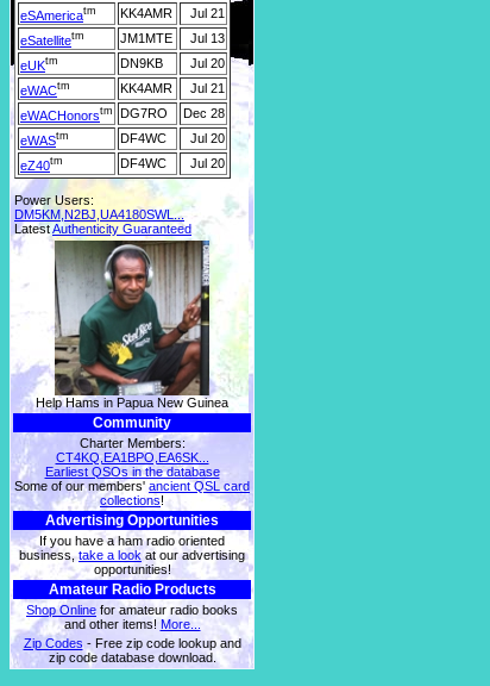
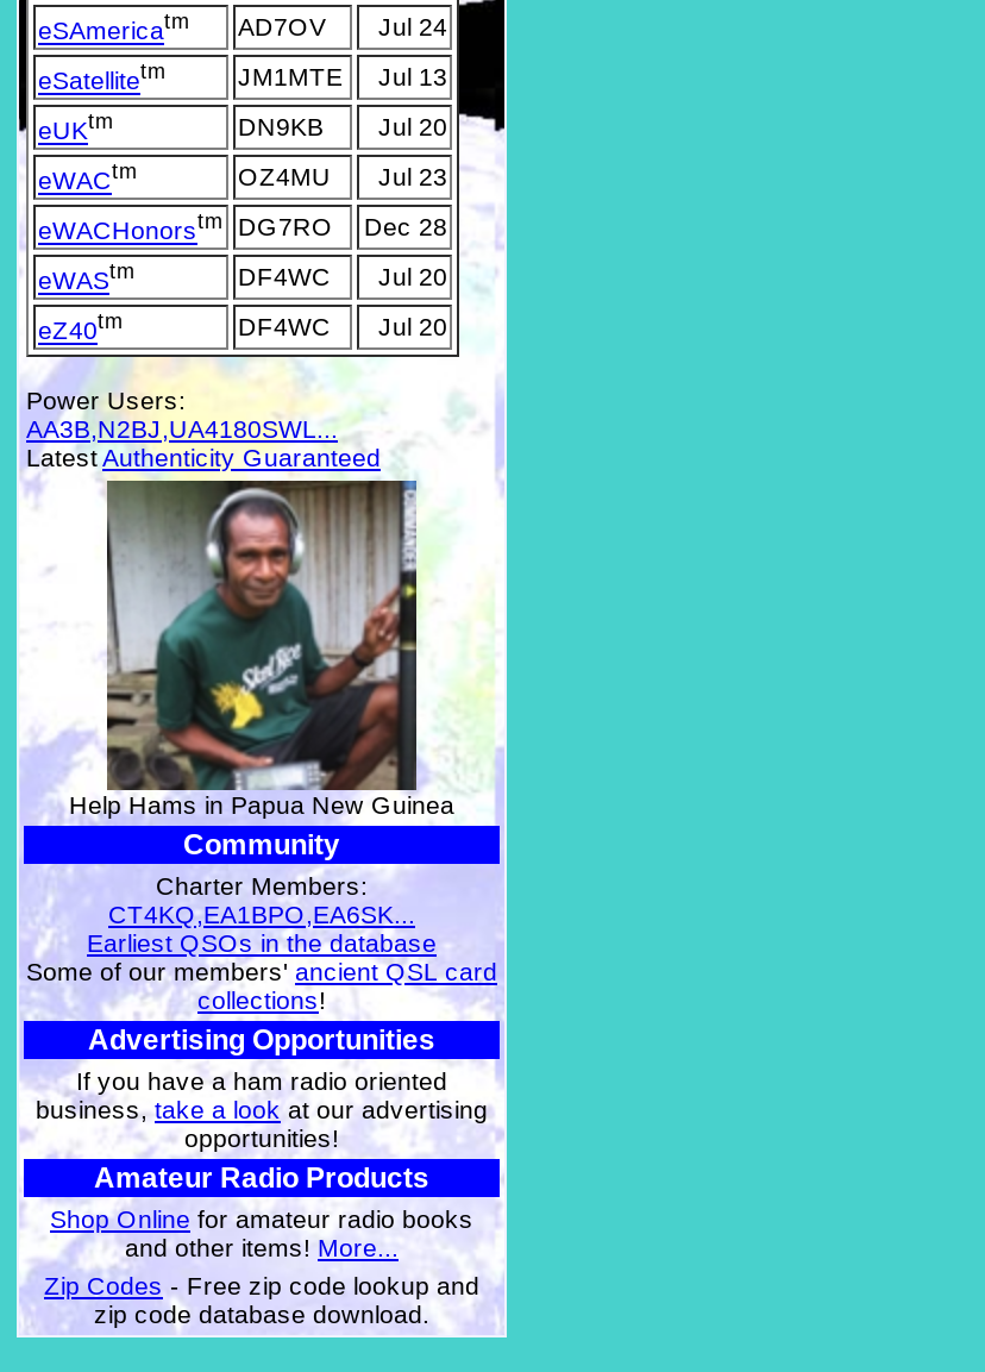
[120,5,225,20] KK4AMR | Jul 21 -> [238,11,447,39] AD7OV | Jul 24
[120,80,225,95] KK4AMR | Jul 21 -> [238,161,447,189] OZ4MU | Jul 23
[14,207,184,221] DM5KM,N2BJ,UA4180SWL... -> [26,413,338,441] AA3B,N2BJ,UA4180SWL...

